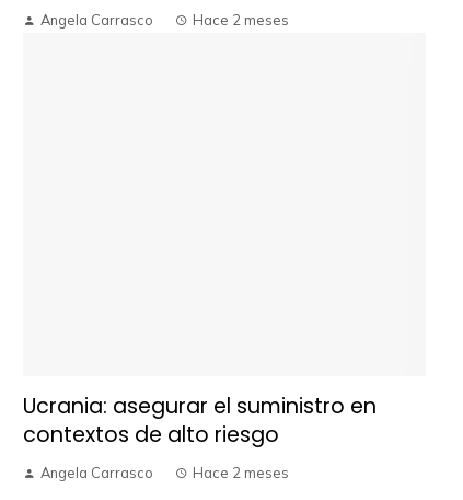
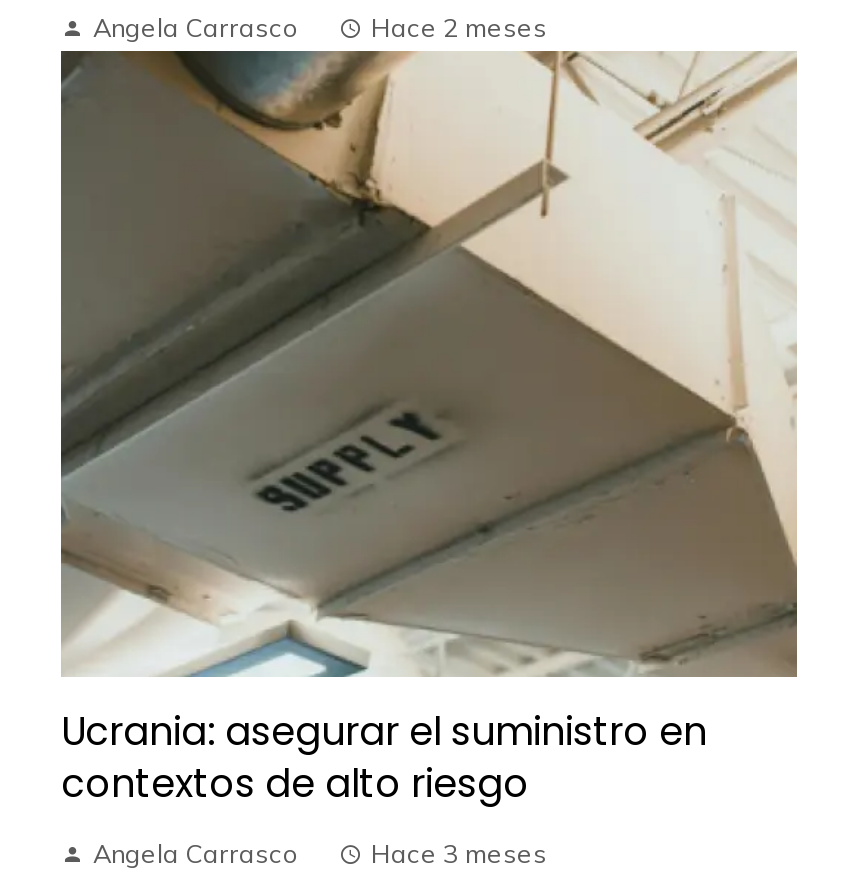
none -> [59,49,799,679] [image]
[193,464,289,481] Hace 2 meses -> [371,837,547,869] Hace 3 meses

